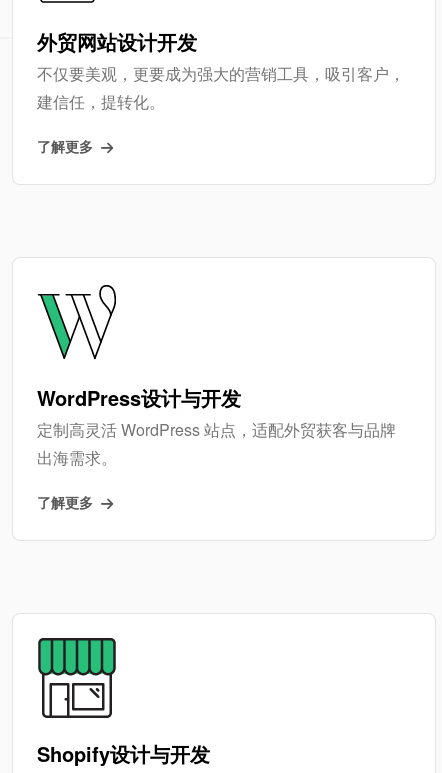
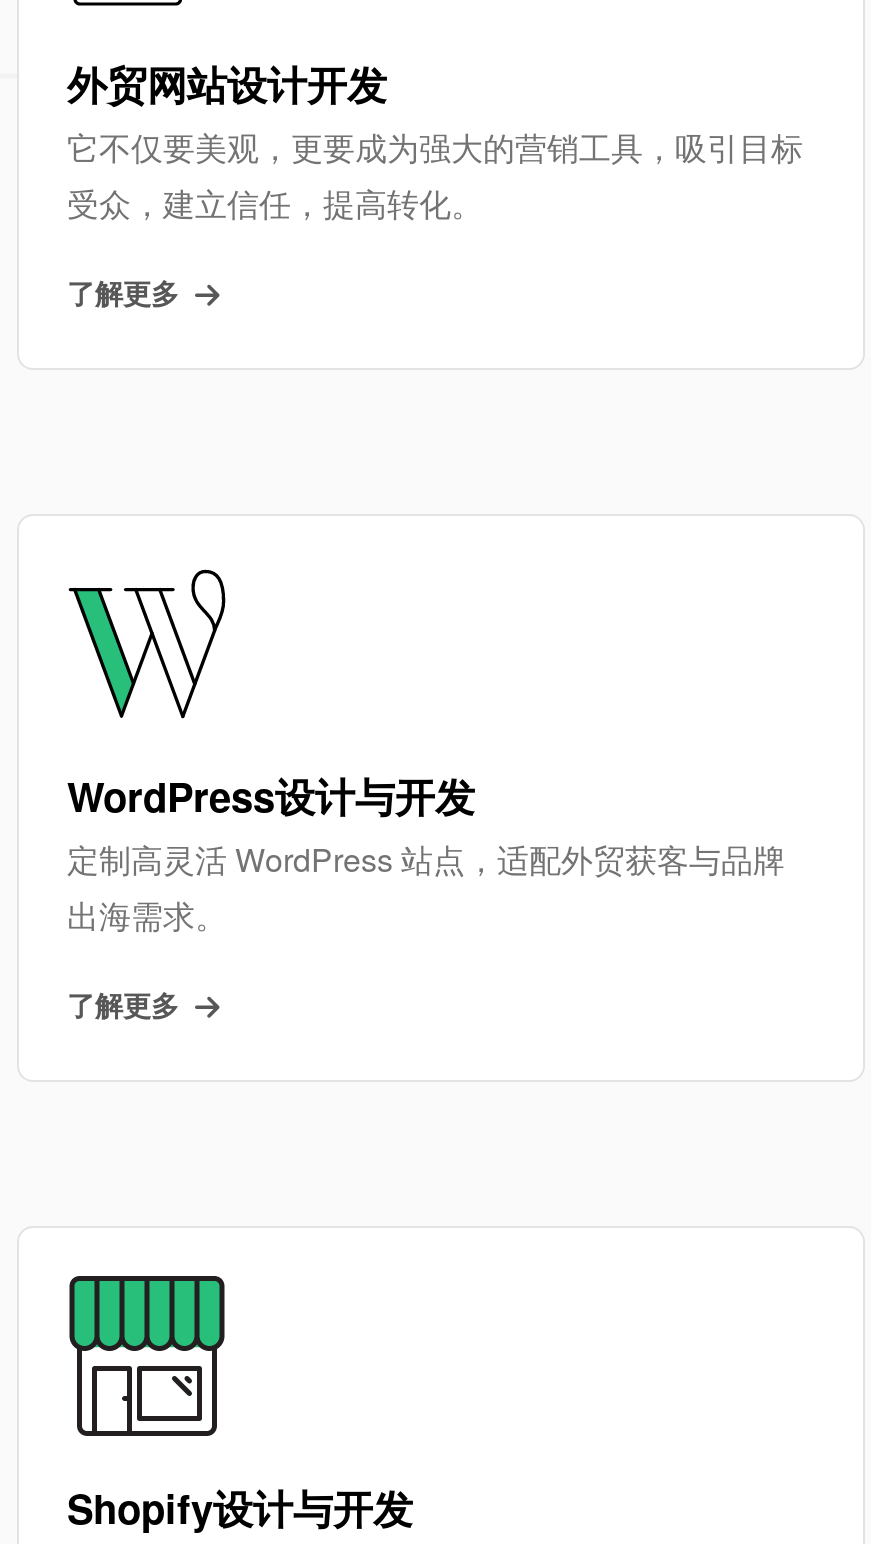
[37,62,405,113] 不仅要美观，更要成为强大的营销工具，吸引客户， | 建信任，提转化。 -> [67,124,803,226] 它不仅要美观，更要成为强大的营销工具，吸引目标 | 受众，建立信任，提高转化。

